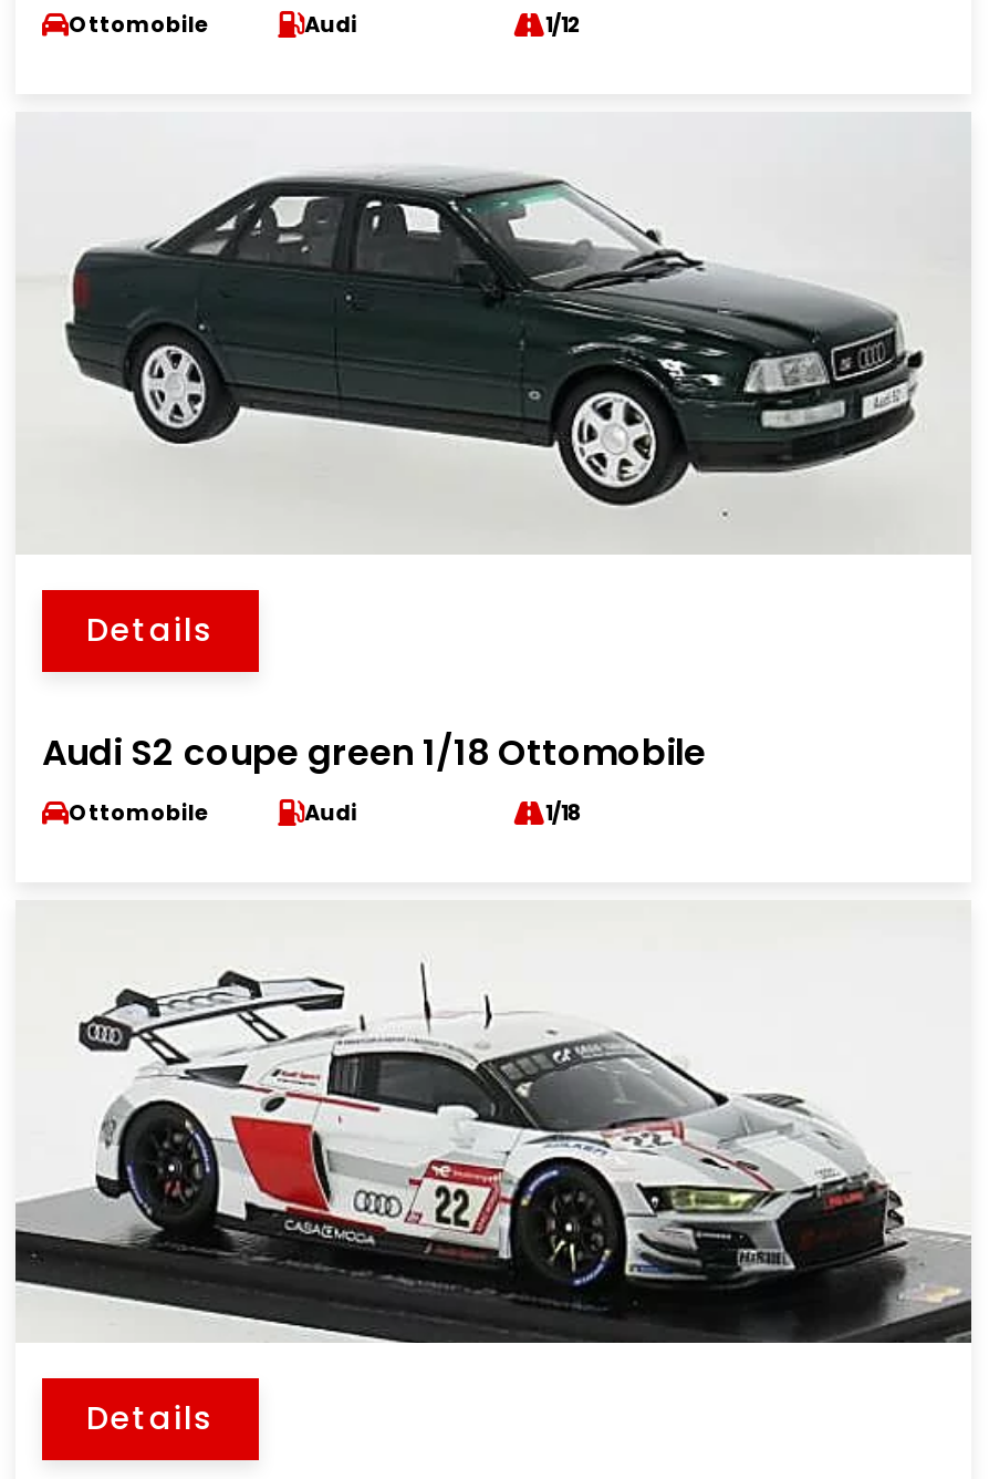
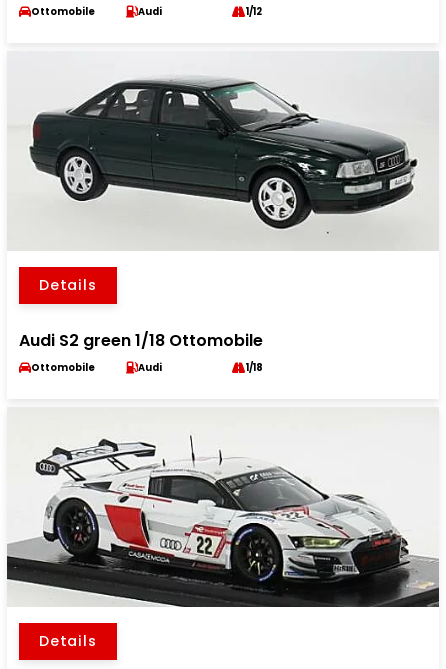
[42,727,706,778] Audi S2 coupe green 1/18 Ottomobile -> [19,329,263,352] Audi S2 green 1/18 Ottomobile

